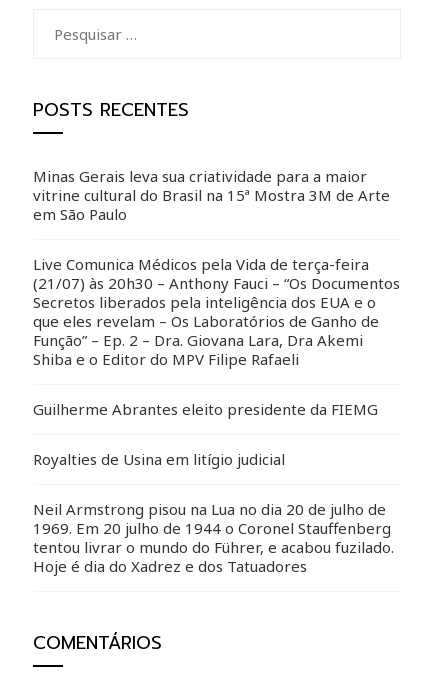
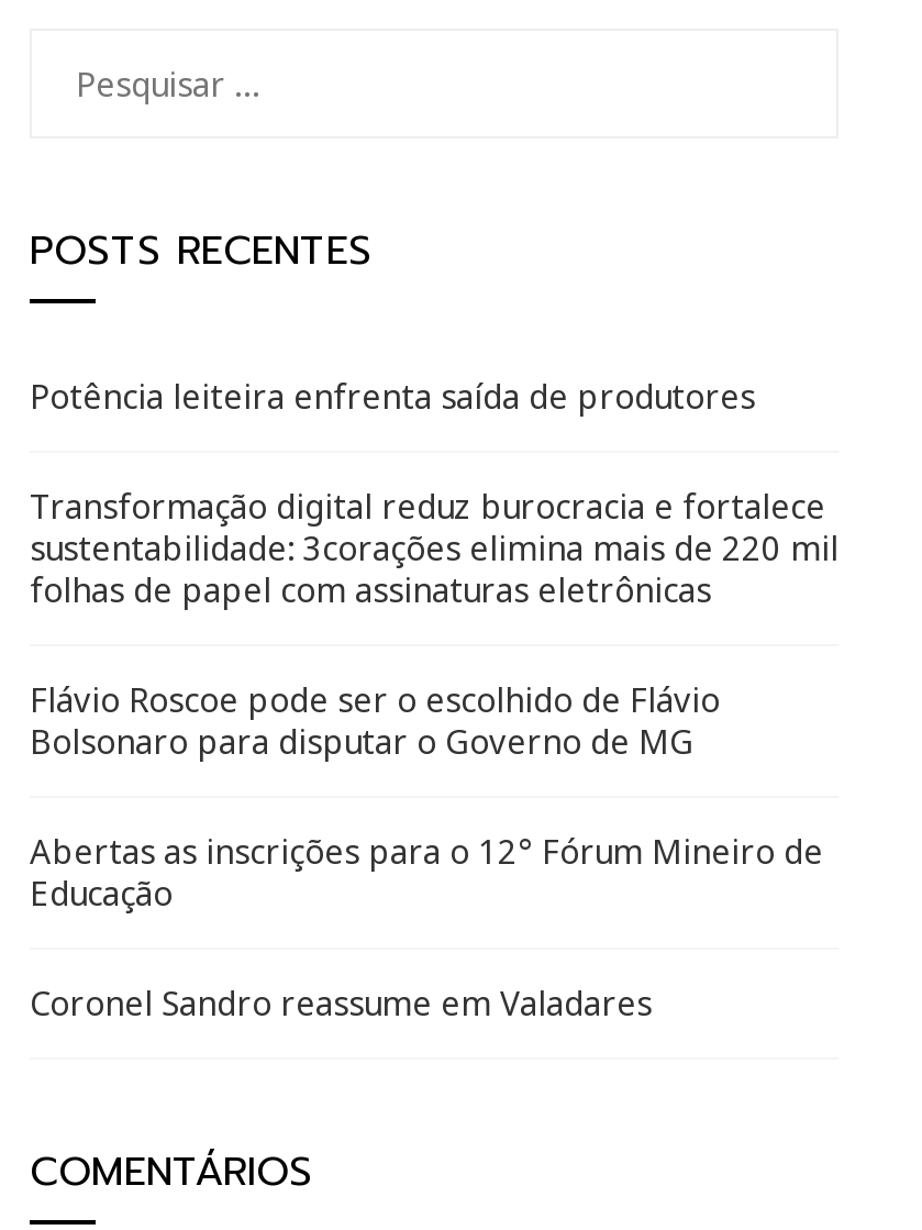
[33,166,390,224] Minas Gerais leva sua criatividade para a maior | vitrine cultural do Brasil na 15ª Mostra 3M de Arte | em São Paulo -> [30,374,764,418] Potência leiteira enfrenta saída de produtores
[33,254,400,369] Live Comunica Médicos pela Vida de terça-feira | (21/07) às 20h30 – Anthony Fauci – “Os Documentos | Secretos liberados pela inteligência dos EUA e o | que eles revelam – Os Laboratórios de Ganho de | Função” – Ep. 2 – Dra. Giovana Lara, Dra Akemi | Shiba e o Editor do MPV Filipe Rafaeli -> [30,484,838,612] Transformação digital reduz burocracia e fortalece | sustentabilidade: 3corações elimina mais de 220 mil | folhas de papel com assinaturas eletrônicas
[33,399,386,419] Guilherme Abrantes eleito presidente da FIEMG -> [30,678,720,763] Flávio Roscoe pode ser o escolhido de Flávio | Bolsonaro para disputar o Governo de MG
[33,449,289,469] Royalties de Usina em litígio judicial -> [30,829,823,915] Abertas as inscrições para o 12° Fórum Mineiro de | Educação
[33,499,394,576] Neil Armstrong pisou na Lua no dia 20 de julho de | 1969. Em 20 julho de 1944 o Coronel Stauffenberg | tentou livrar o mundo do Führer, e acabou fuzilado. | Hoje é dia do Xadrez e dos Tatuadores -> [30,981,669,1025] Coronel Sandro reassume em Valadares

